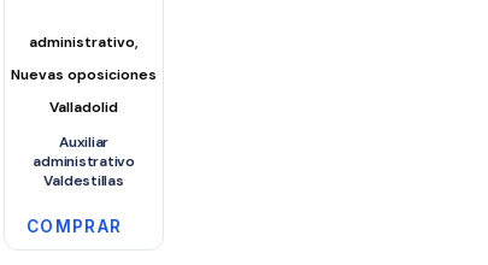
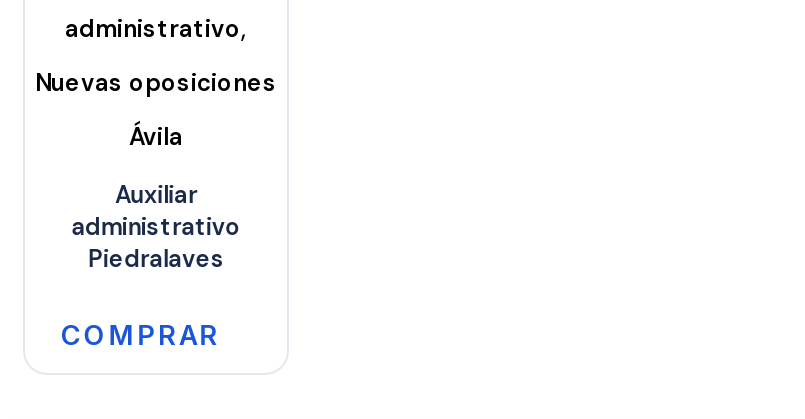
[49,98,118,117] Valladolid -> [129,122,183,154] Ávila
[44,171,124,190] Valdestillas -> [88,244,224,276] Piedralaves

